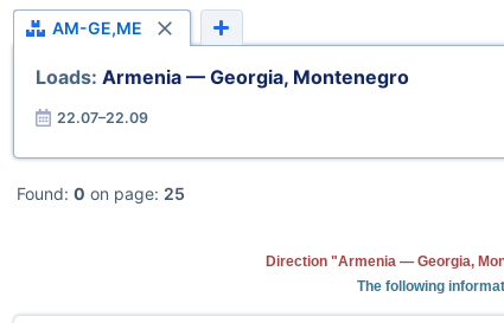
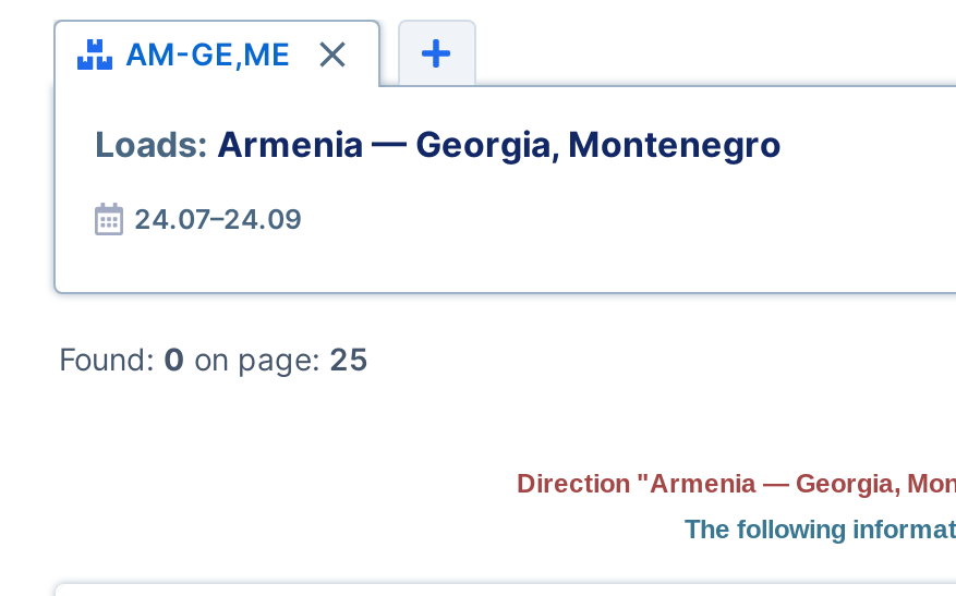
[57,109,148,127] 22.07–22.09 -> [134,203,302,235] 24.07–24.09

